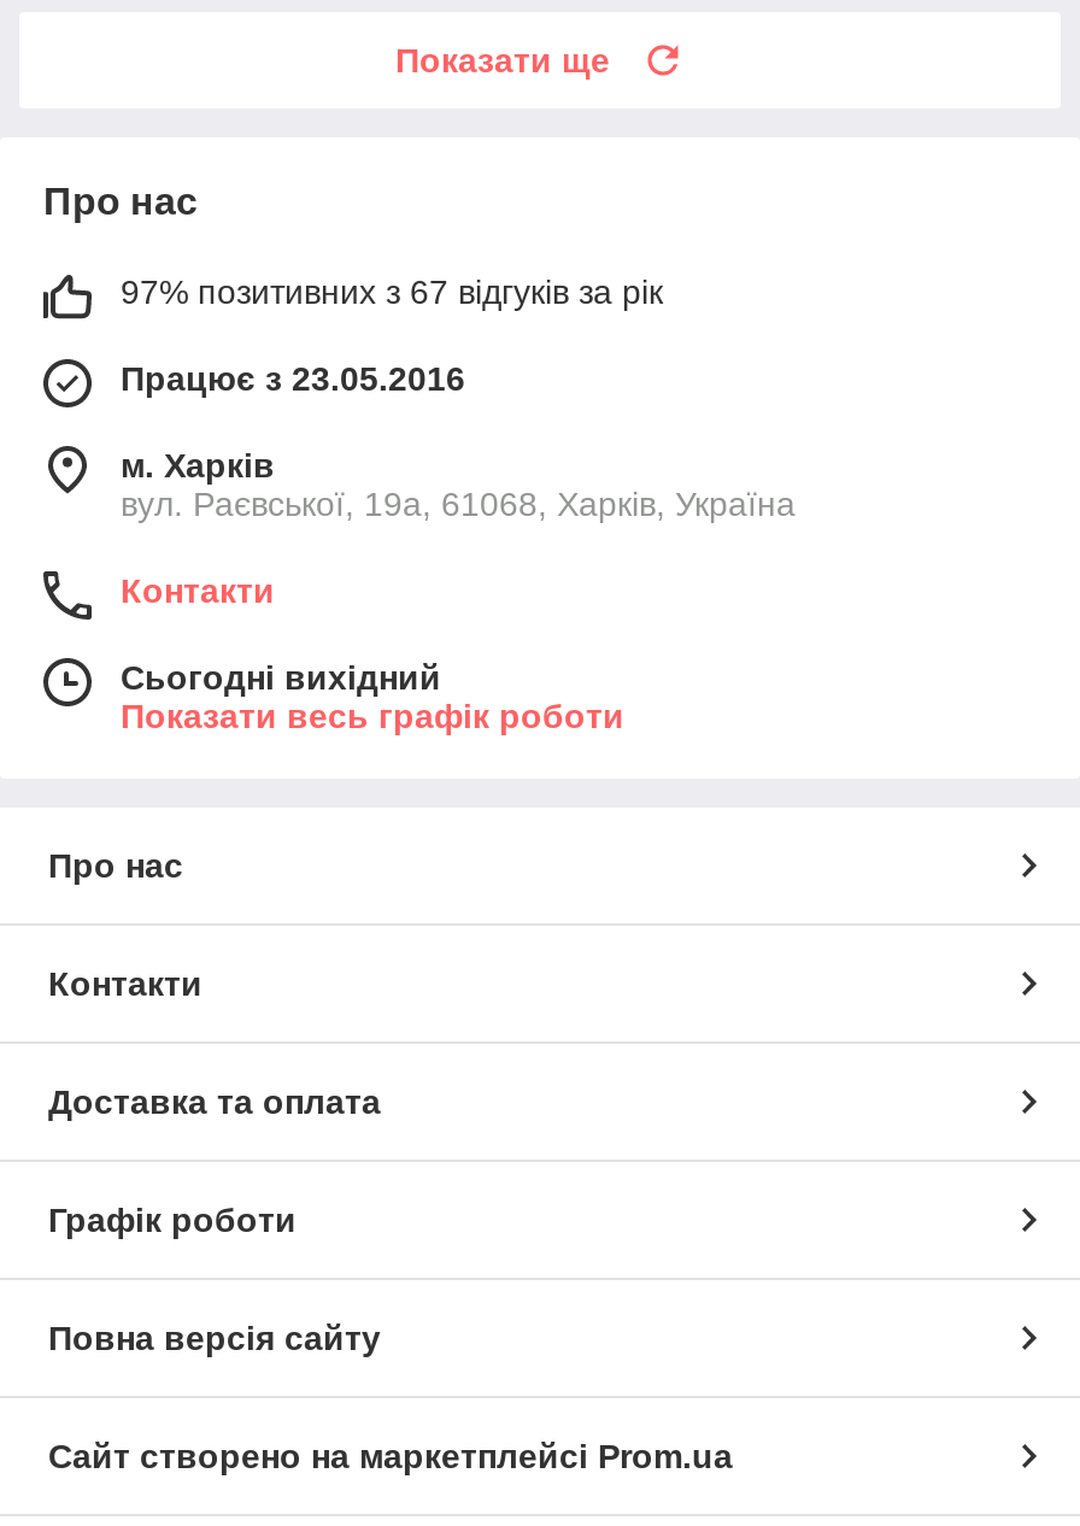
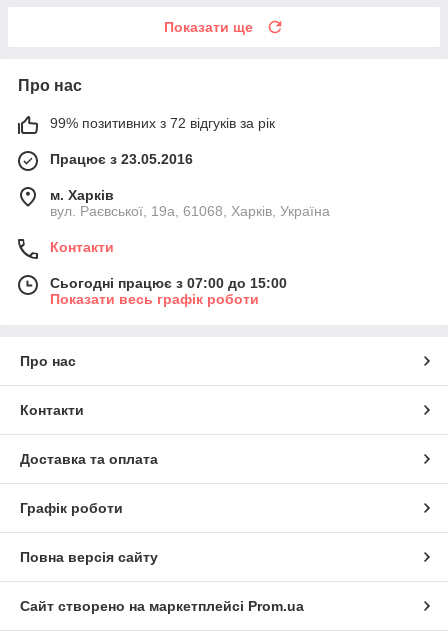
[121,272,663,311] 97% позитивних з 67 відгуків за рік -> [50,115,275,131] 99% позитивних з 72 відгуків за рік
[121,658,441,696] Сьогодні вихідний -> [50,275,287,291] Сьогодні працює з 07:00 до 15:00

